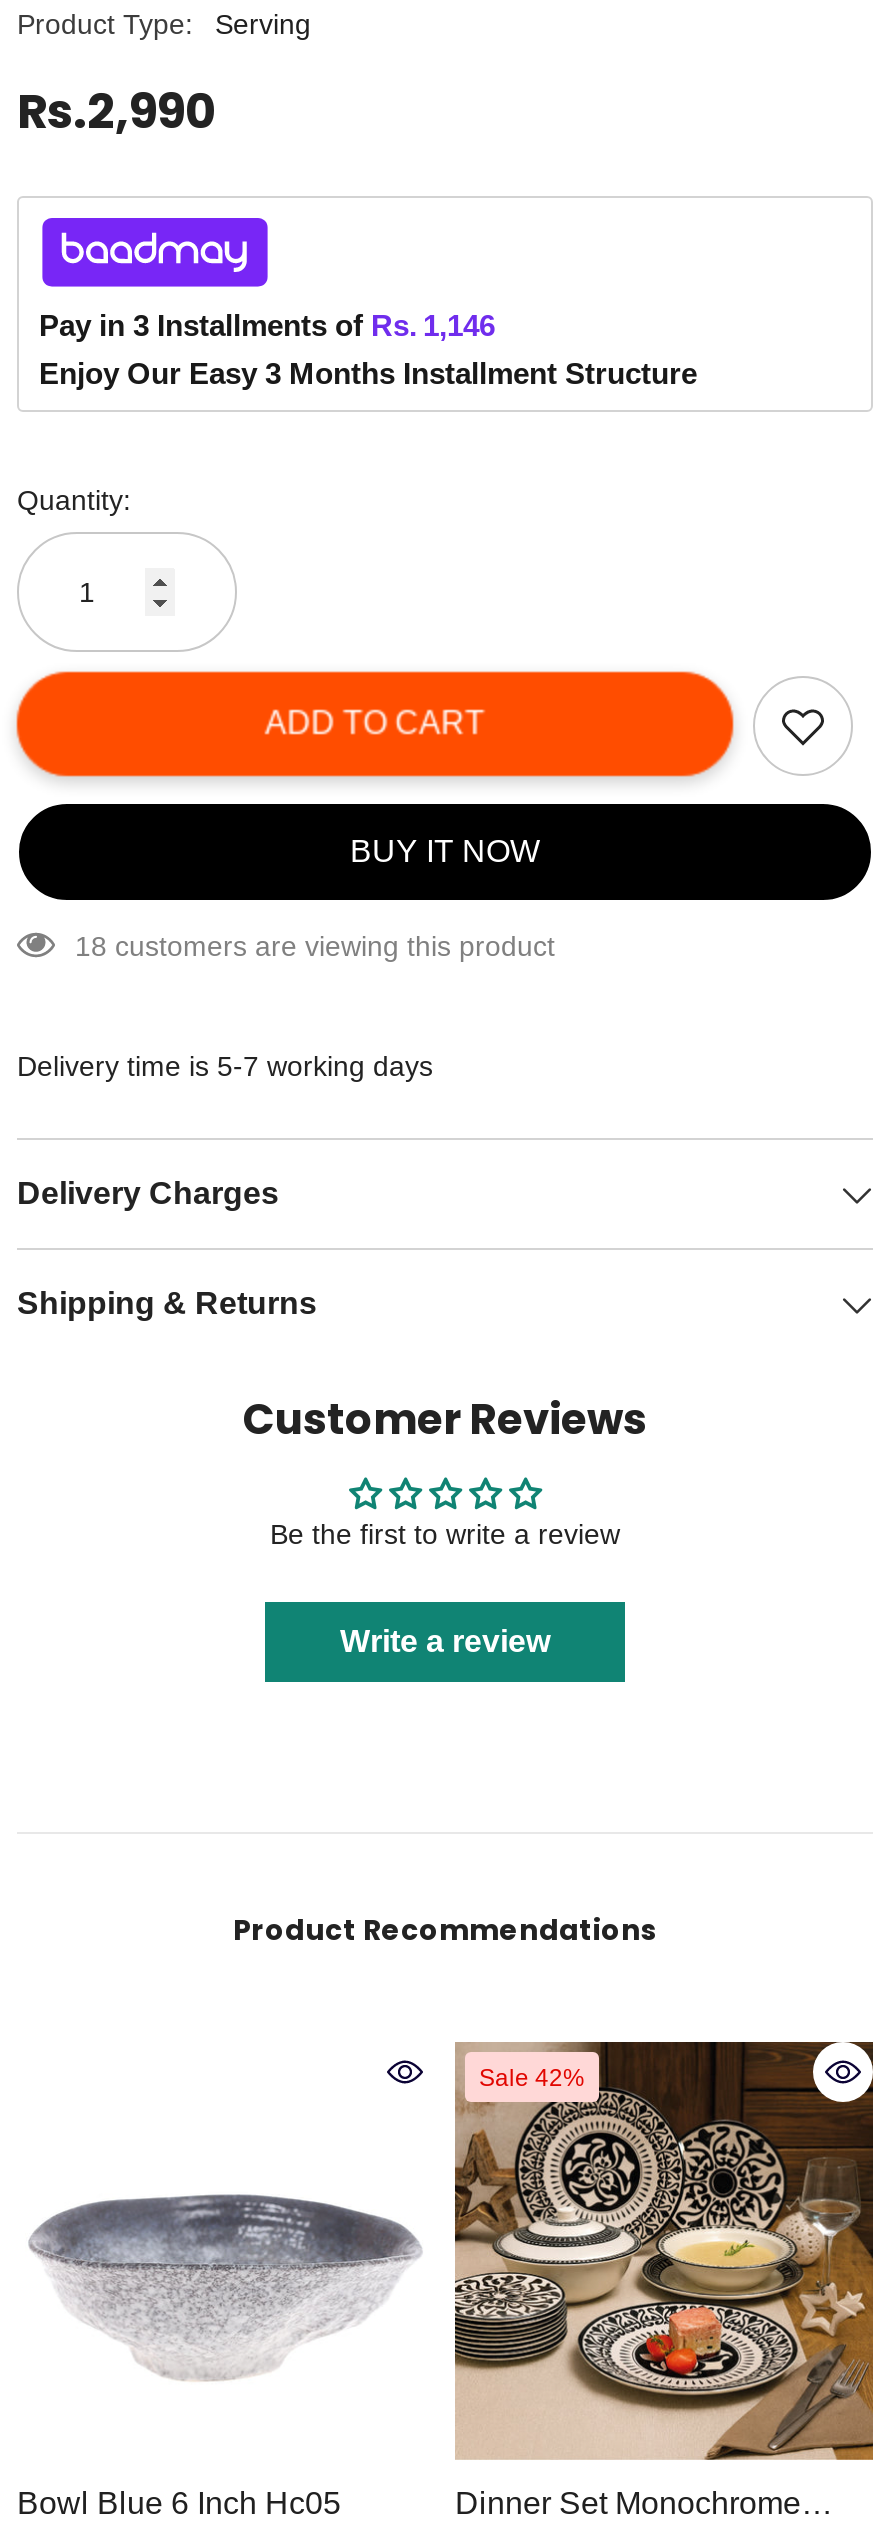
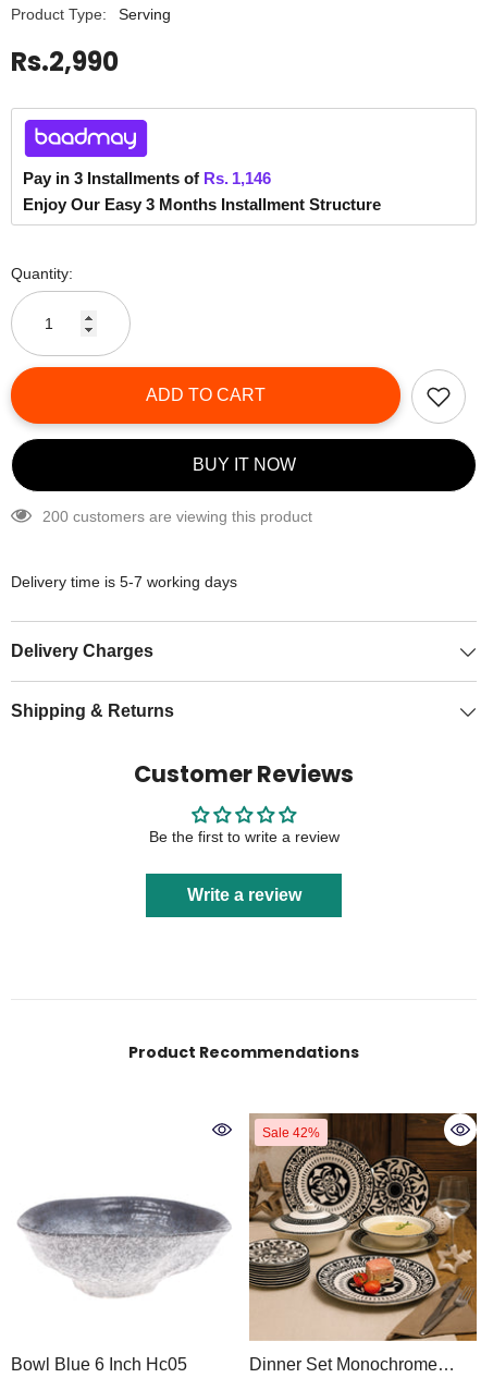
[75,930,555,962] 18 customers are viewing this product -> [42,508,312,525] 200 customers are viewing this product

